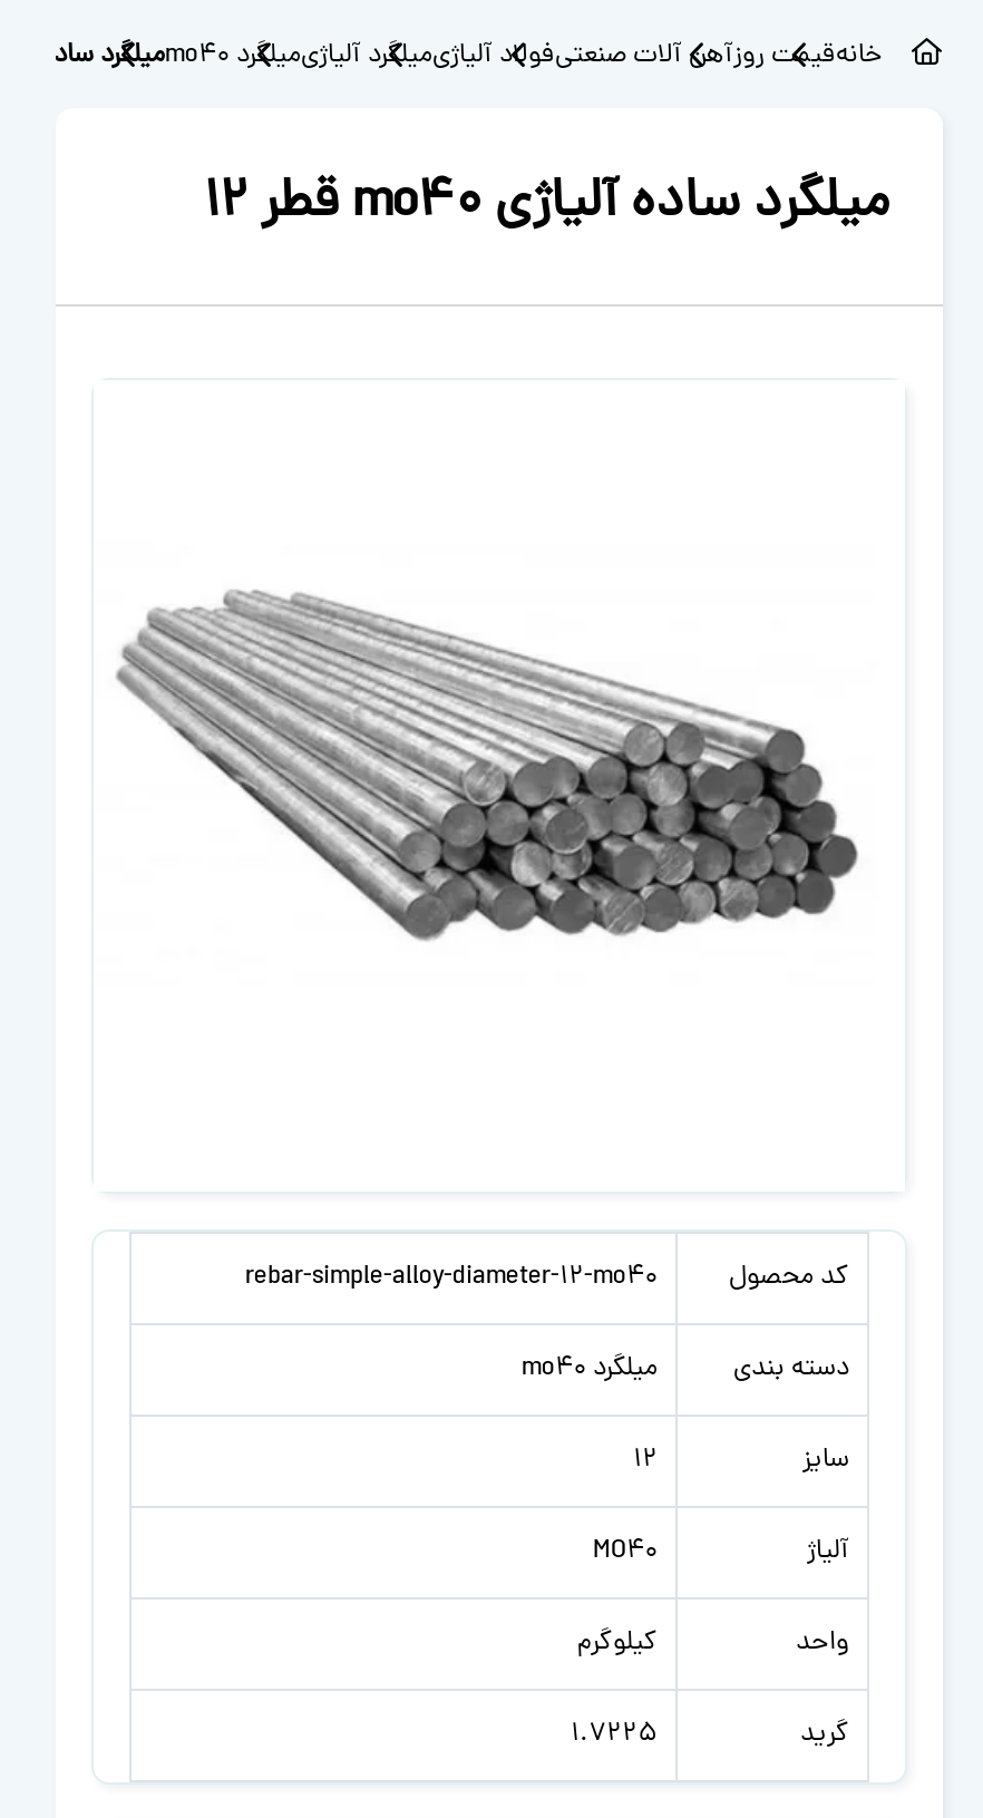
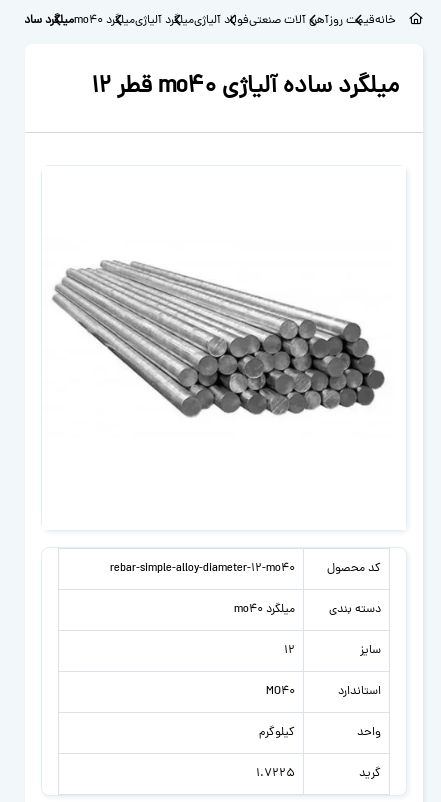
[807,1533,849,1573] آلیاژ -> [338,683,381,701] استاندارد

